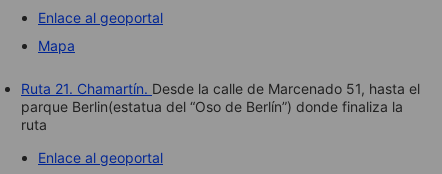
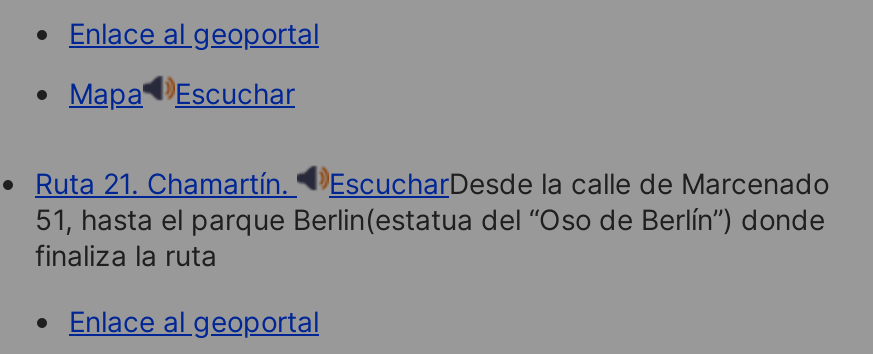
[21,80,420,133] Ruta 21. Chamartín. Desde la calle de Marcenado 51, hasta el | parque Berlin(estatua del “Oso de Berlín”) donde finaliza la | ruta -> [35,76,829,272] Escuchar | Ruta 21. Chamartín. | EscucharDesde la calle de Marcenado | 51, hasta el parque Berlin(estatua del “Oso de Berlín”) donde | finaliza la ruta

